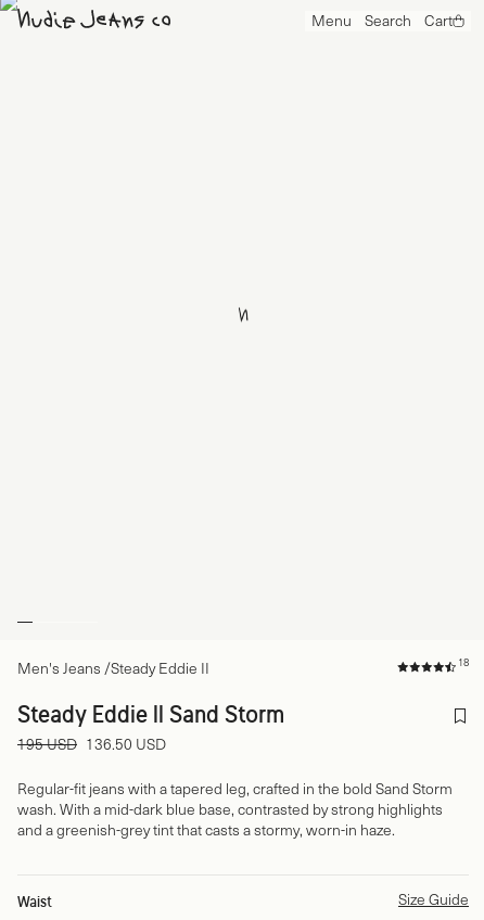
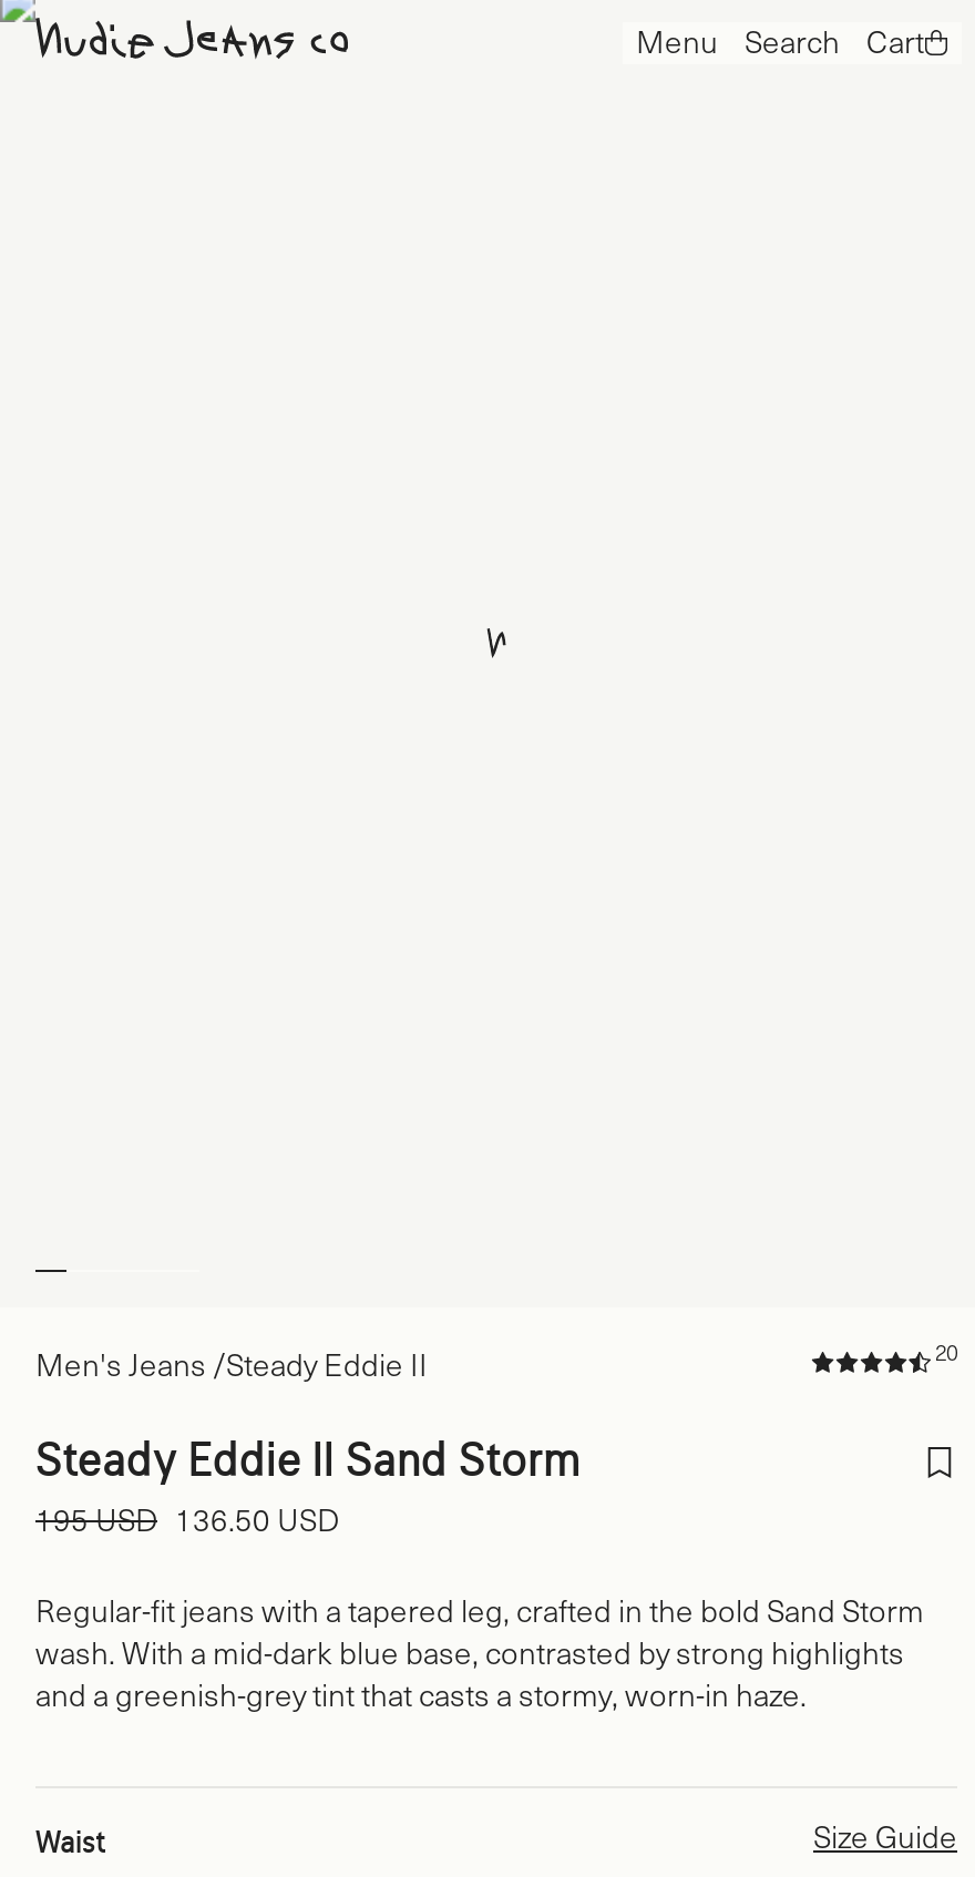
[458,655,469,670] 18 -> [935,1337,957,1368] 20

